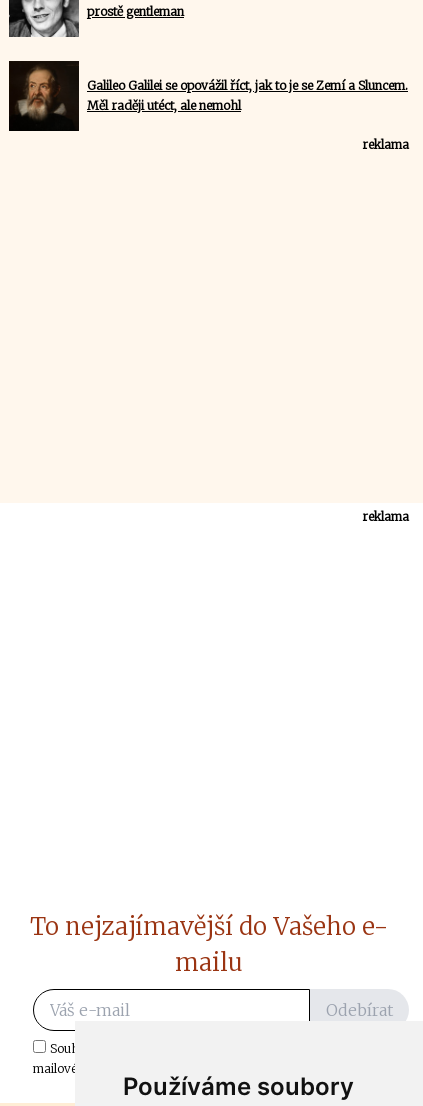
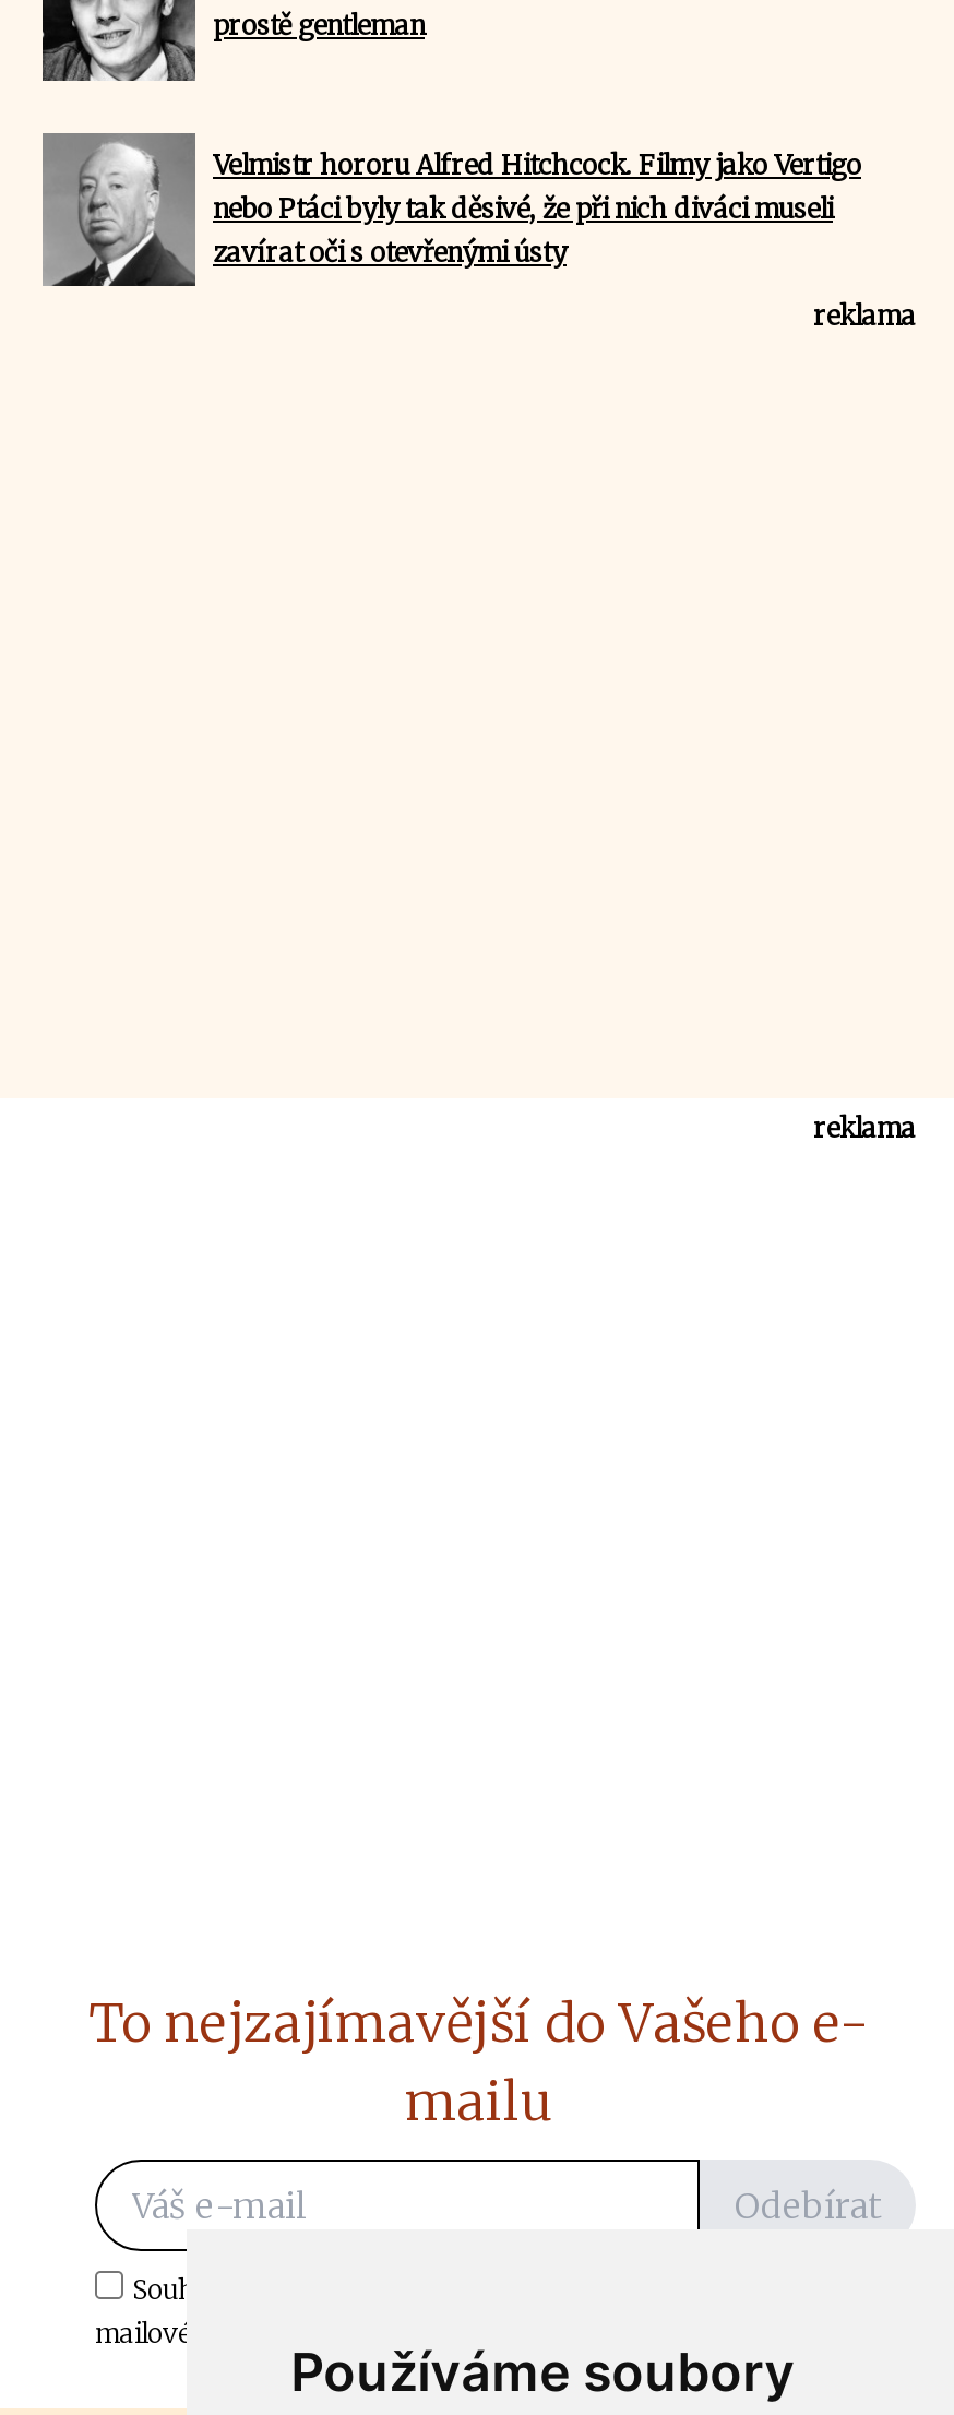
[9,61,408,131] [image] | Galileo Galilei se opovážil říct, jak to je se Zemí a Sluncem. | Měl raději utéct, ale nemohl -> [40,131,861,288] [image] | Velmistr hororu Alfred Hitchcock. Filmy jako Vertigo | nebo Ptáci byly tak děsivé, že při nich diváci museli | zavírat oči s otevřenými ústy

